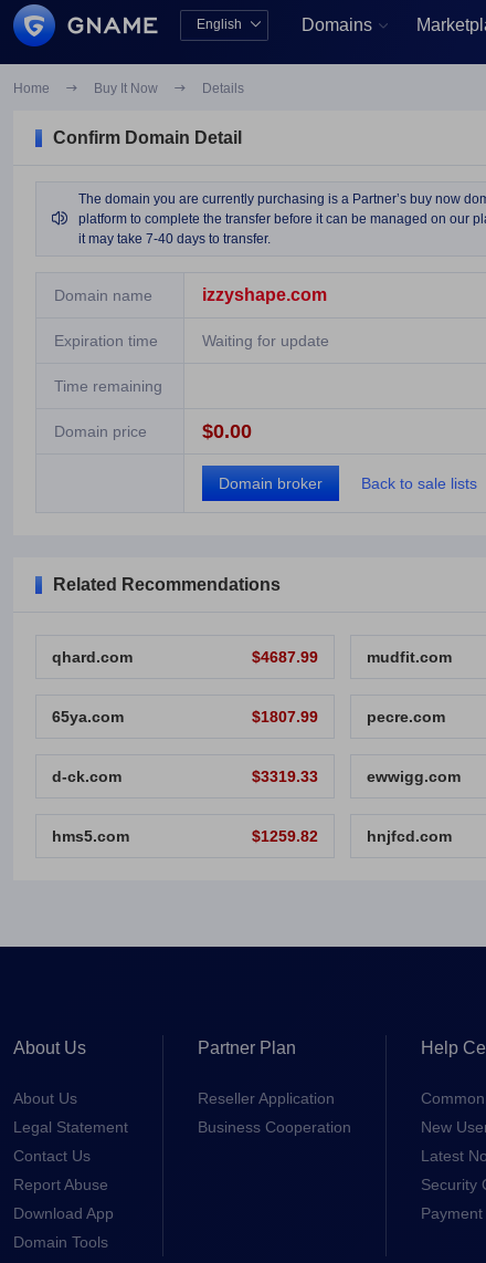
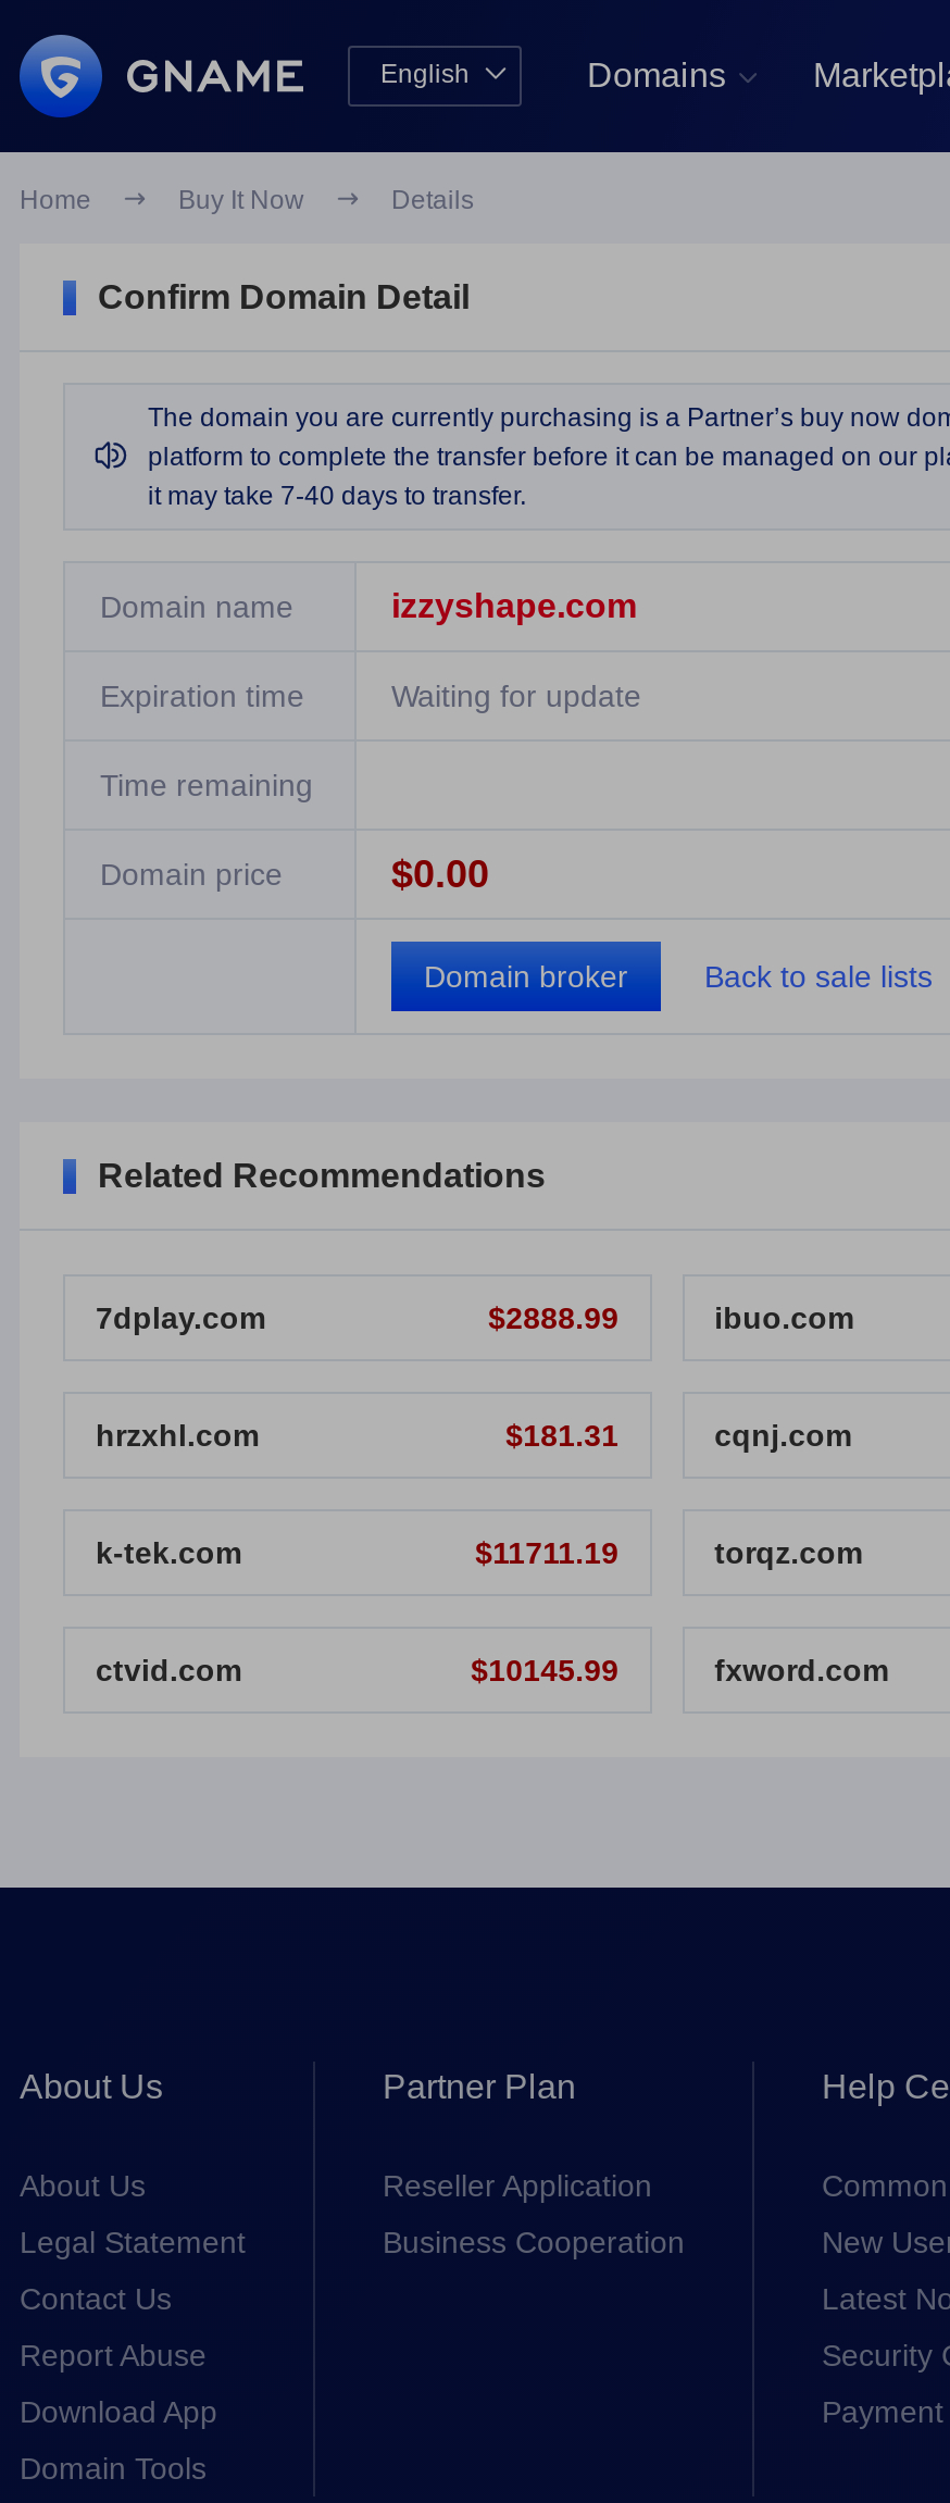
[52,648,451,666] qhard.com | $4687.99 | mudfit.com -> [96,1300,854,1335] 7dplay.com | $2888.99 | ibuo.com
[52,708,445,726] 65ya.com | $1807.99 | pecre.com -> [96,1418,852,1453] hrzxhl.com | $181.31 | cqnj.com
[52,768,460,785] d-ck.com | $3319.33 | ewwigg.com -> [96,1535,862,1570] k-tek.com | $11711.19 | torqz.com
[52,827,451,845] hms5.com | $1259.82 | hnjfcd.com -> [96,1653,888,1688] ctvid.com | $10145.99 | fxword.com

